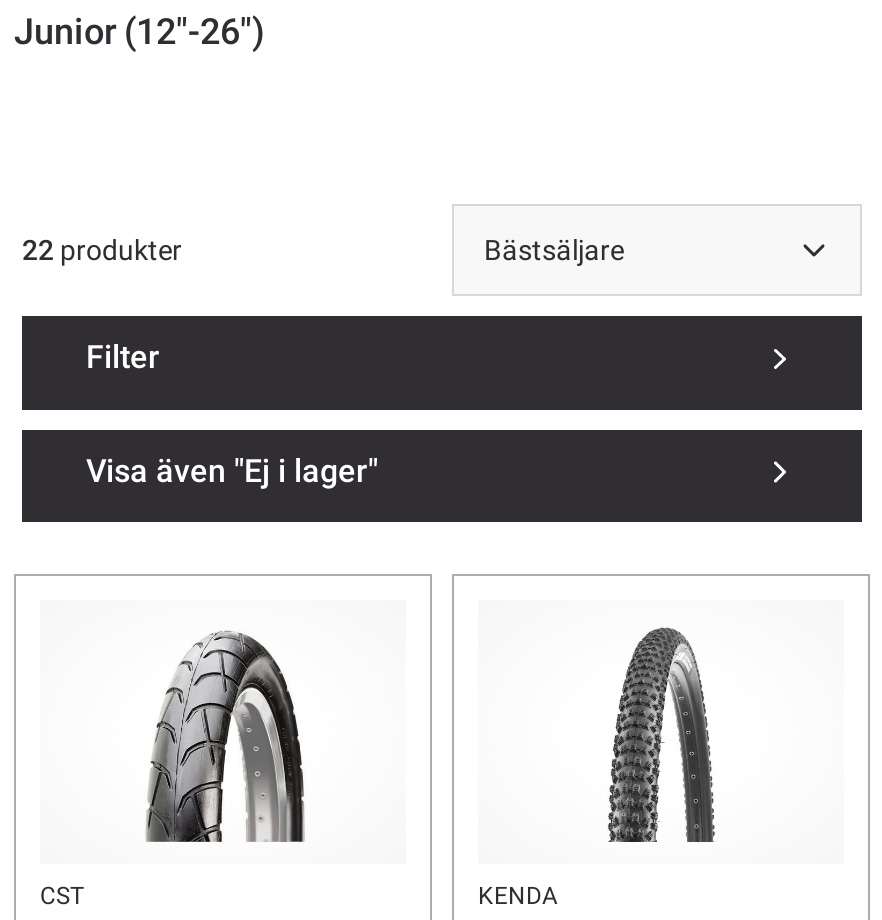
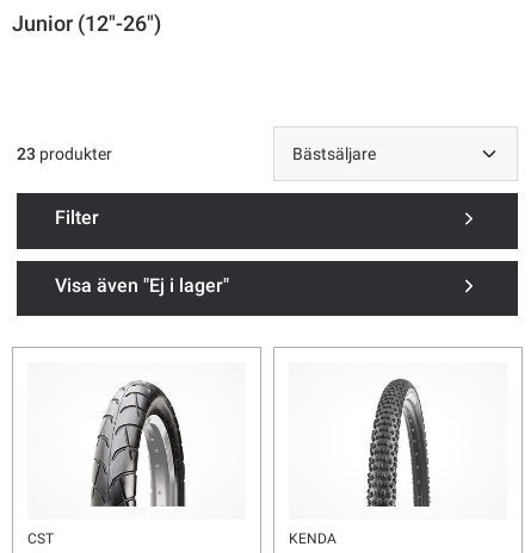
[22,233,182,265] 22 produkter -> [17,144,112,163] 23 produkter

